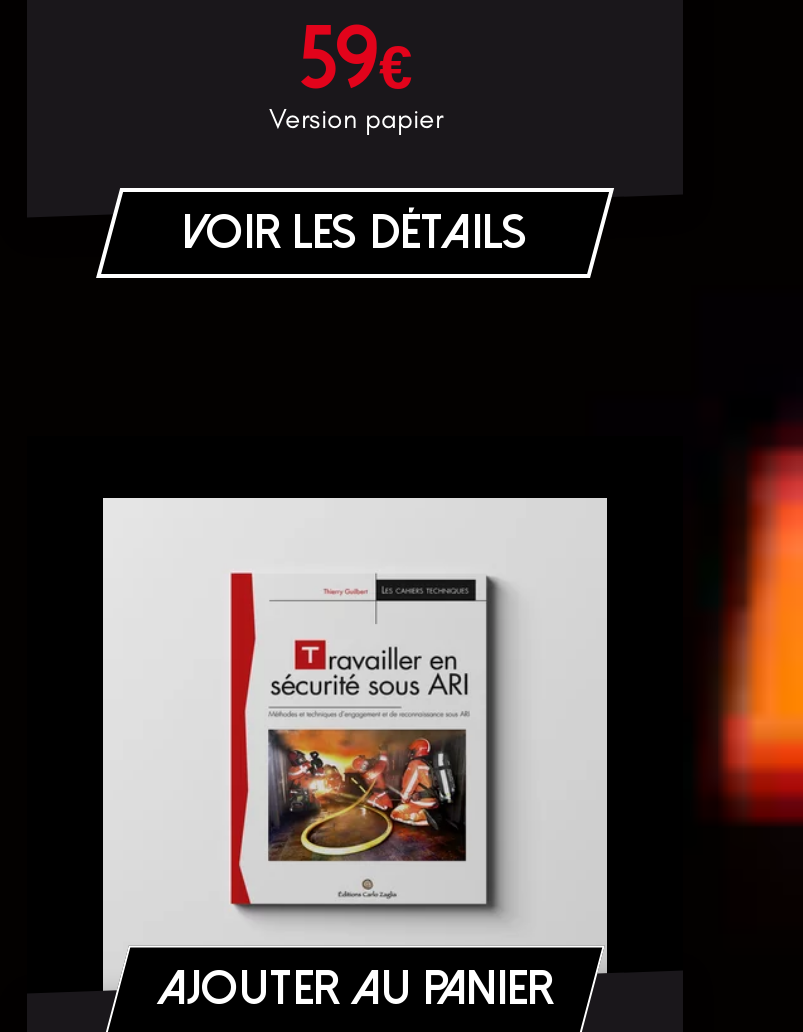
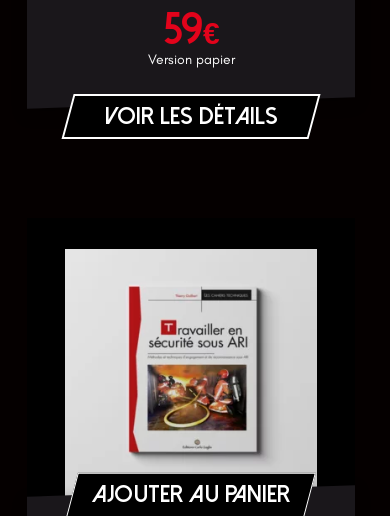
[703,422,797,826] [image] -> none

